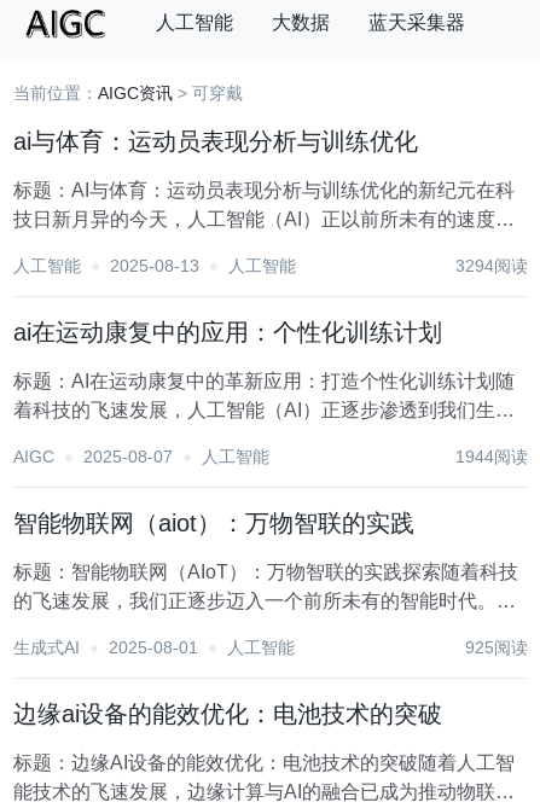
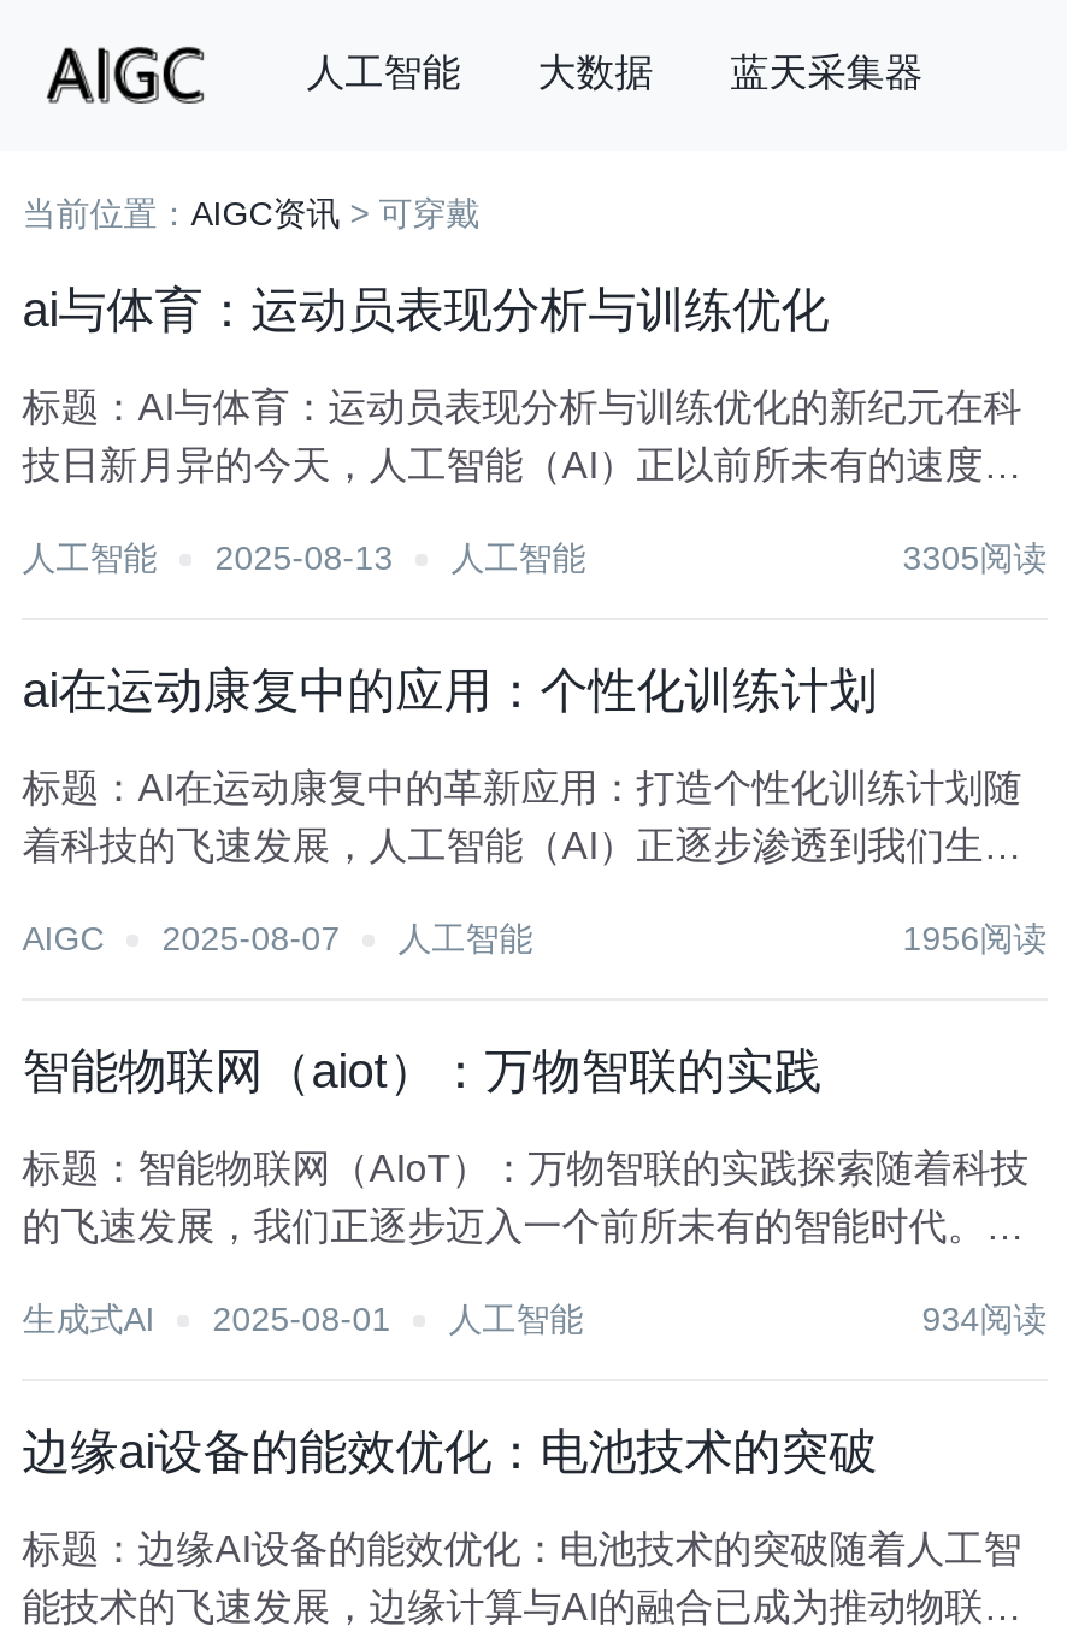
[455,256,528,275] 3294阅读 -> [903,538,1047,577] 3305阅读
[455,447,528,466] 1944阅读 -> [903,919,1047,958] 1956阅读
[465,638,528,657] 925阅读 -> [922,1300,1047,1338] 934阅读

